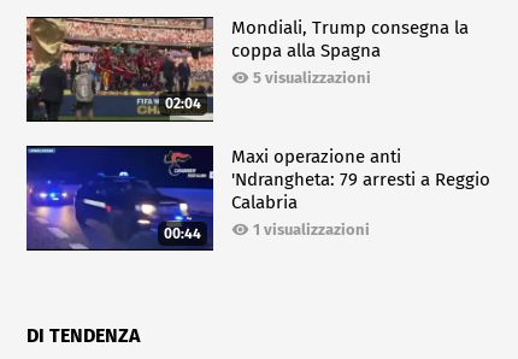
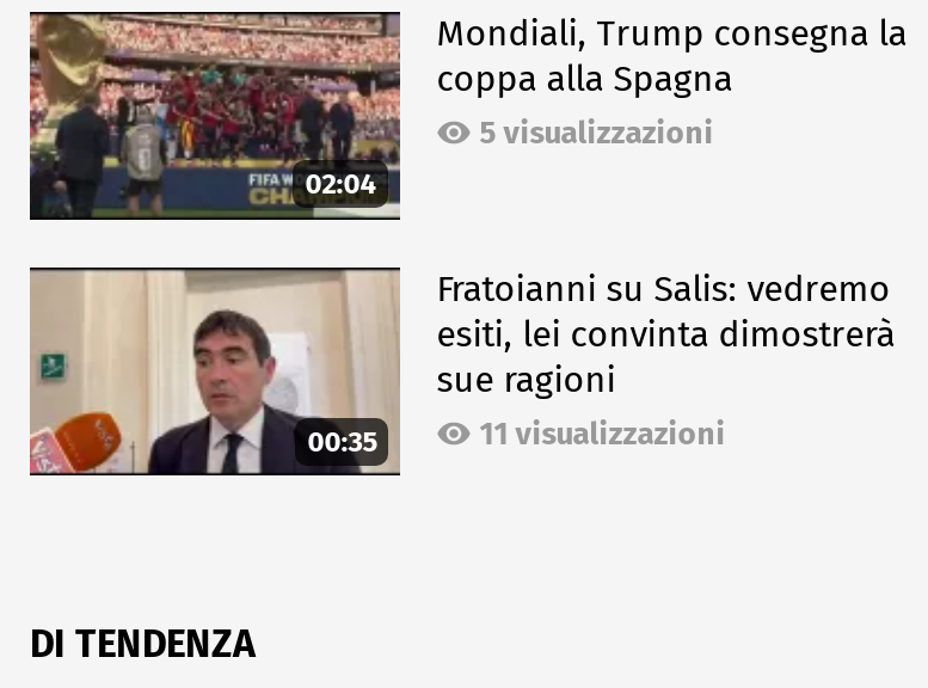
[25,146,214,251] [image] | 00:44 -> [27,268,402,475] [image] | 00:35
[232,146,491,239] Maxi operazione anti | 'Ndrangheta: 79 arresti a Reggio | Calabria | 1 visualizzazioni -> [436,268,895,452] Fratoianni su Salis: vedremo | esiti, lei convinta dimostrerà | sue ragioni | 11 visualizzazioni

